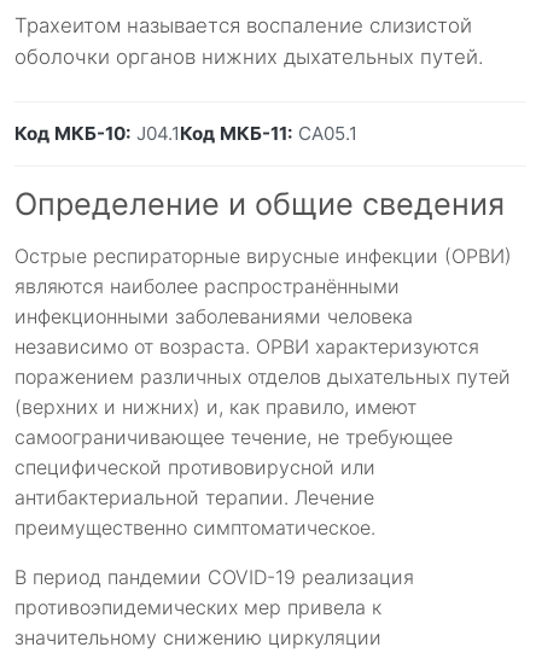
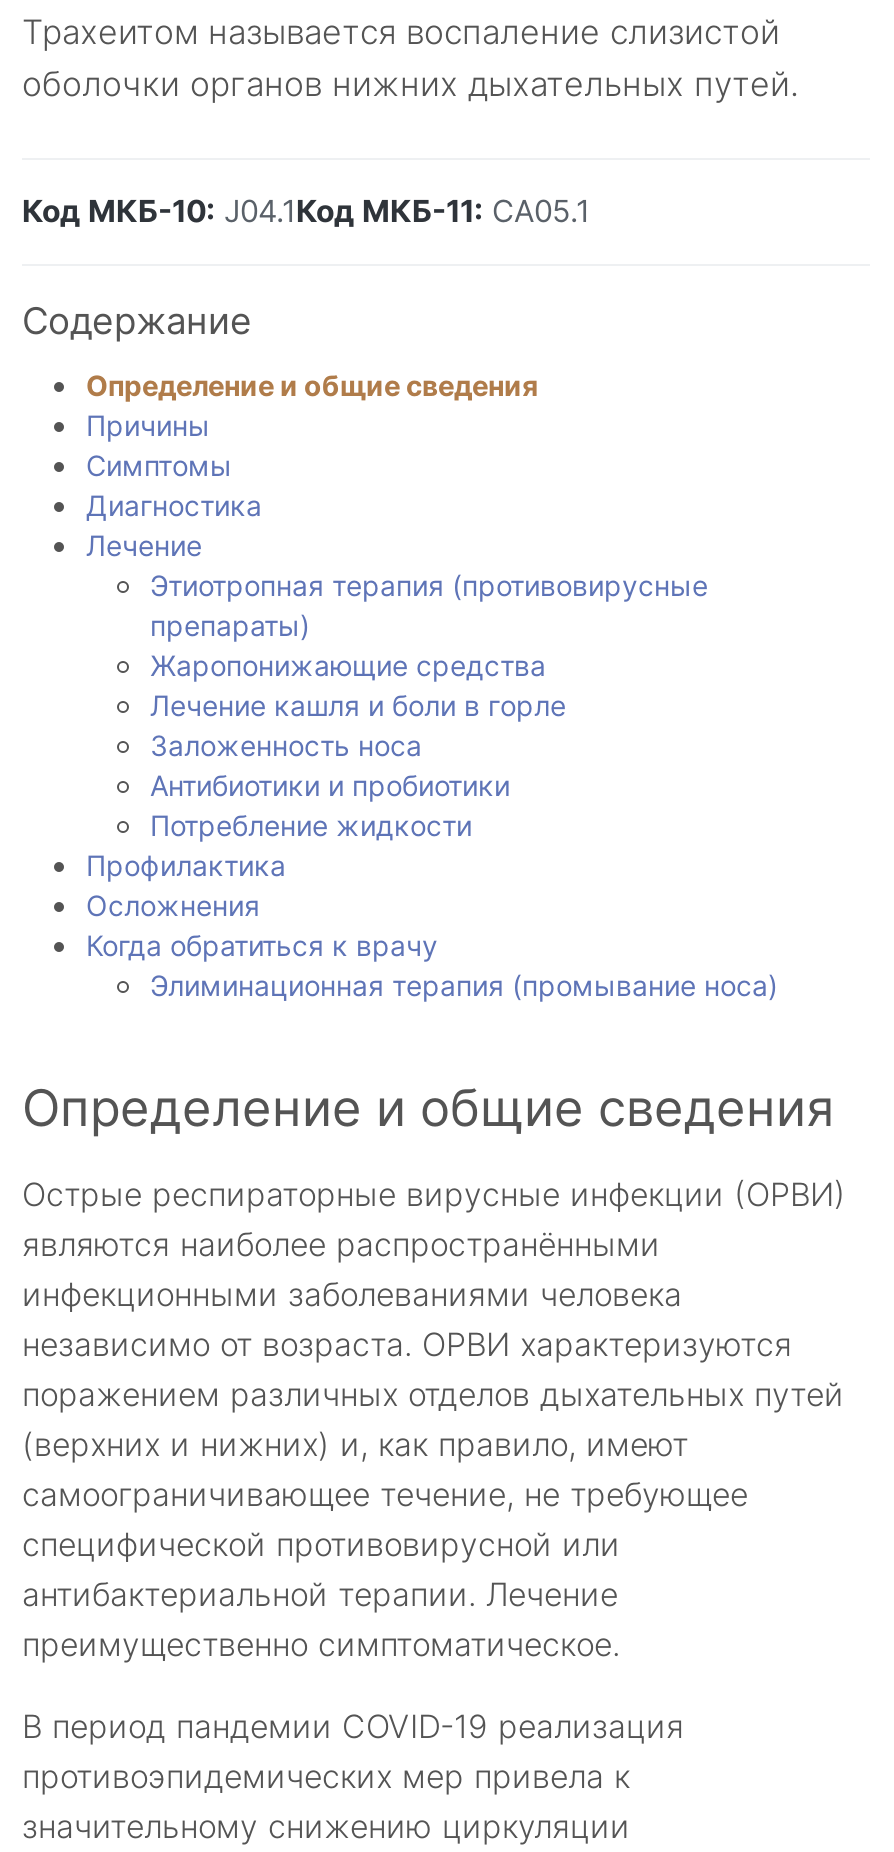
none -> [22,297,778,1001] Содержание | Определение и общие сведения | Причины | Симптомы | Диагностика | Лечение | Этиотропная терапия (противовирусные | препараты) | Жаропонижающие средства | Лечение кашля и боли в горле | Заложенность носа | Антибиотики и пробиотики | Потребление жидкости | Профилактика | Осложнения | Когда обратиться к врачу | Элиминационная терапия (промывание носа)

